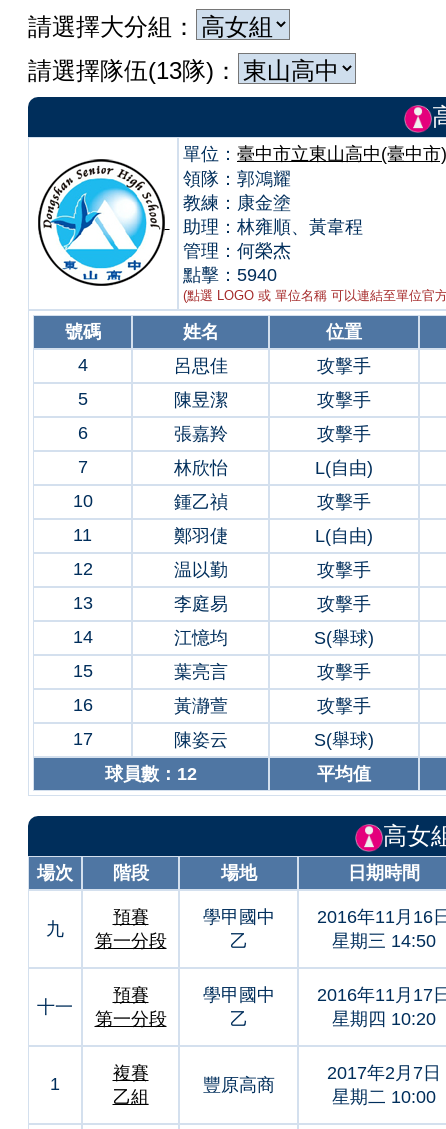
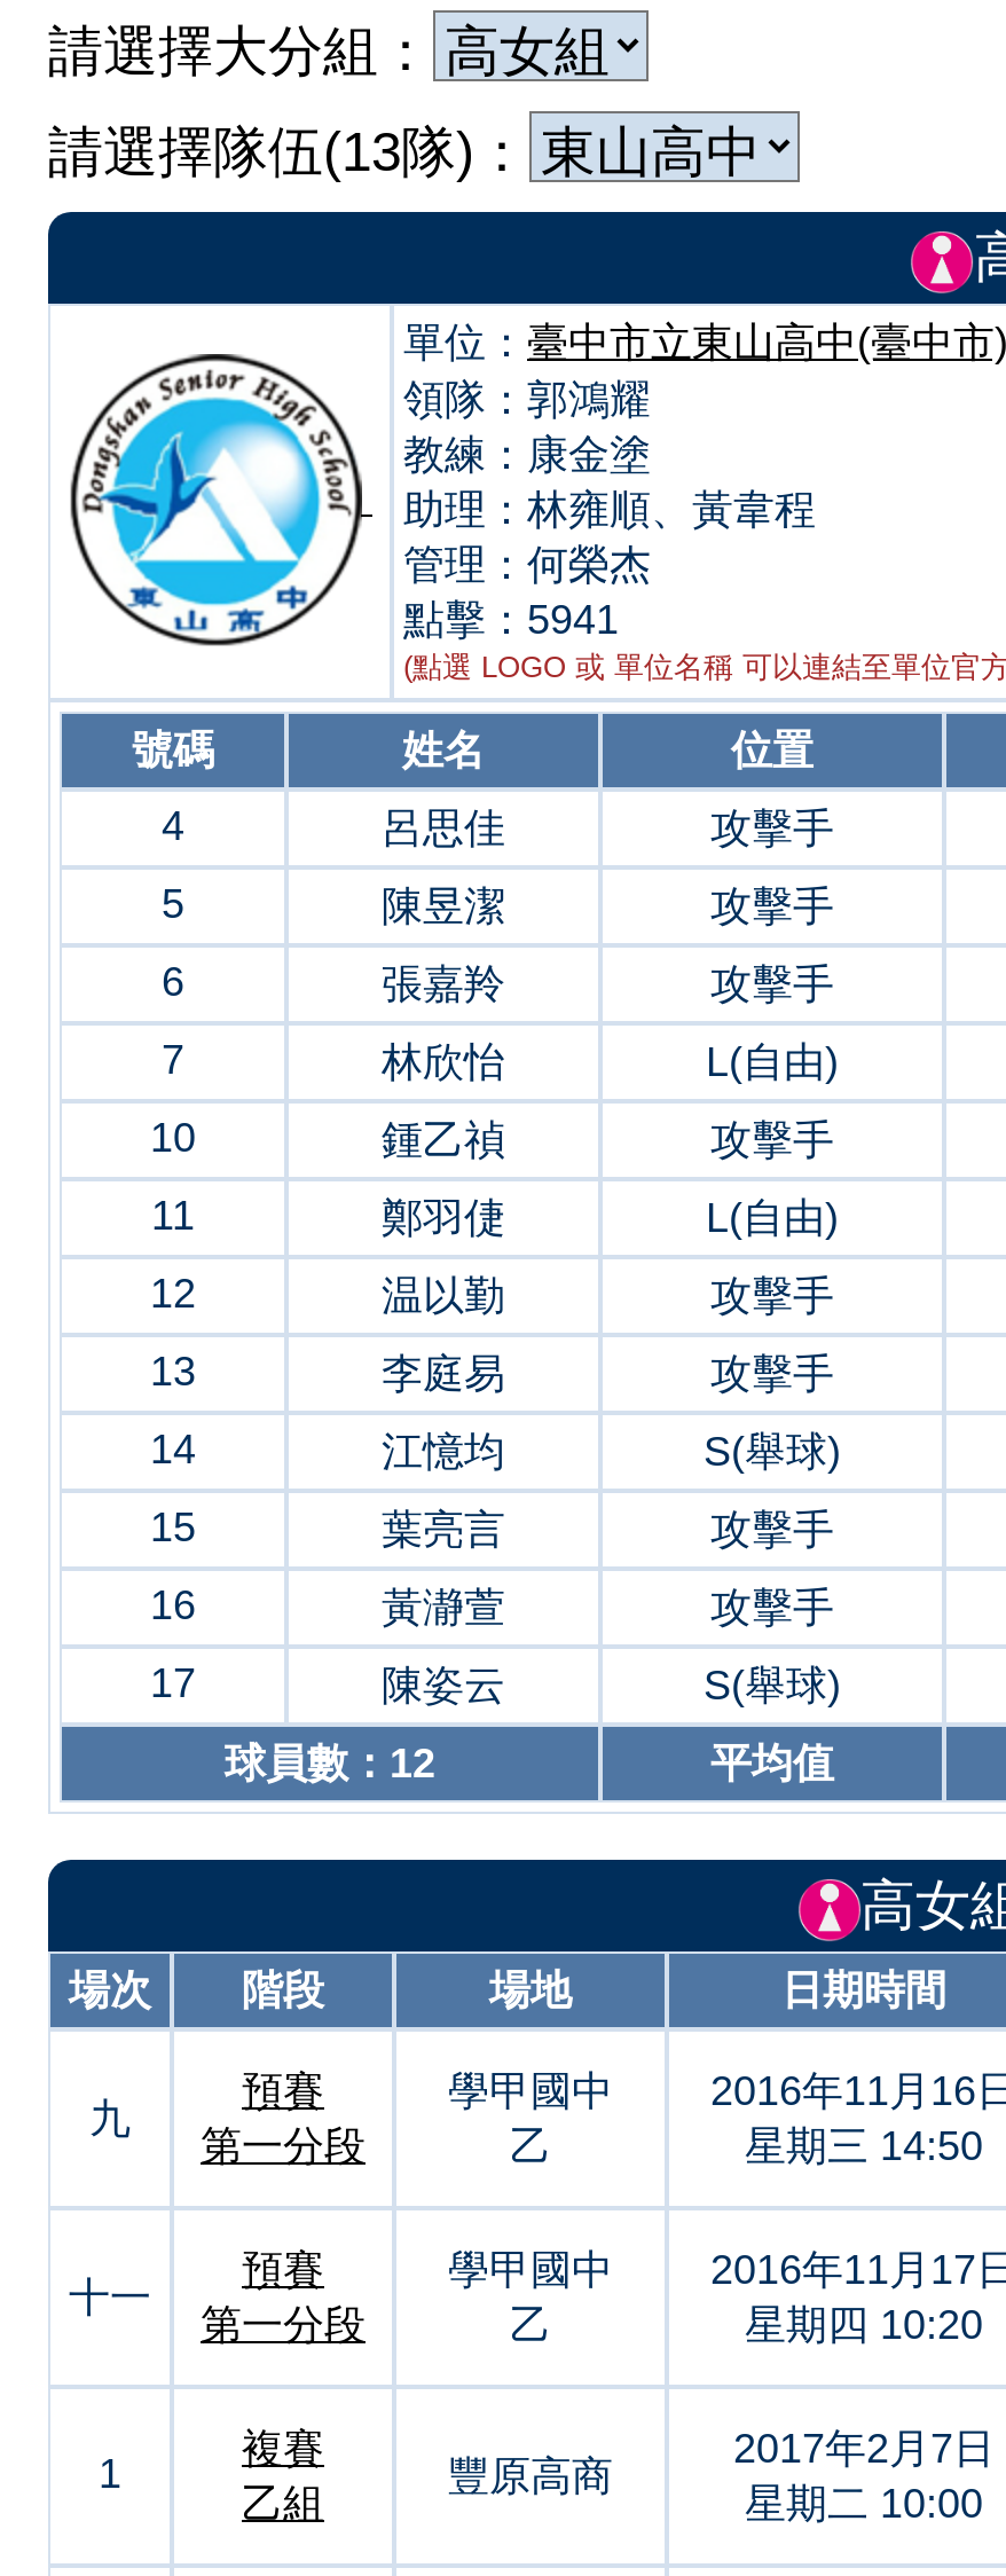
[183,265,277,285] 點擊：5940 -> [403,597,619,643] 點擊：5941

